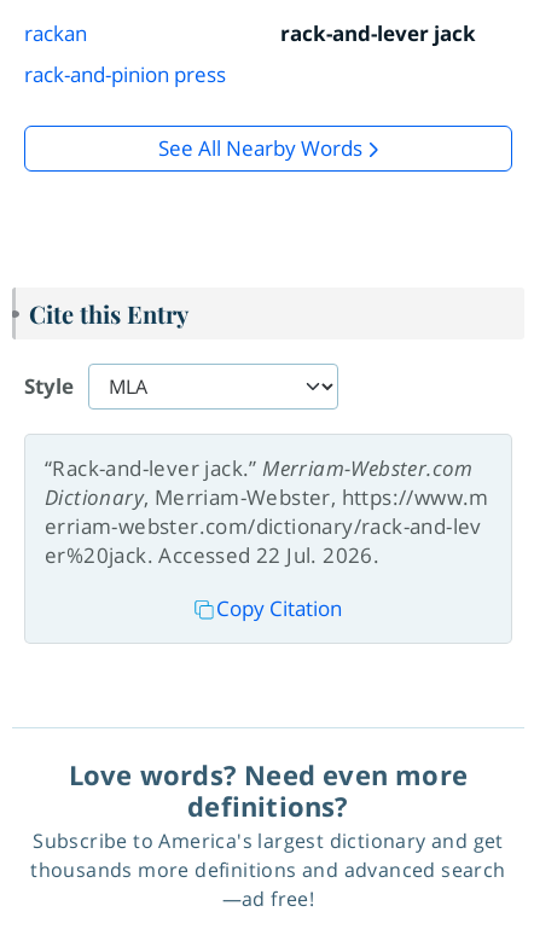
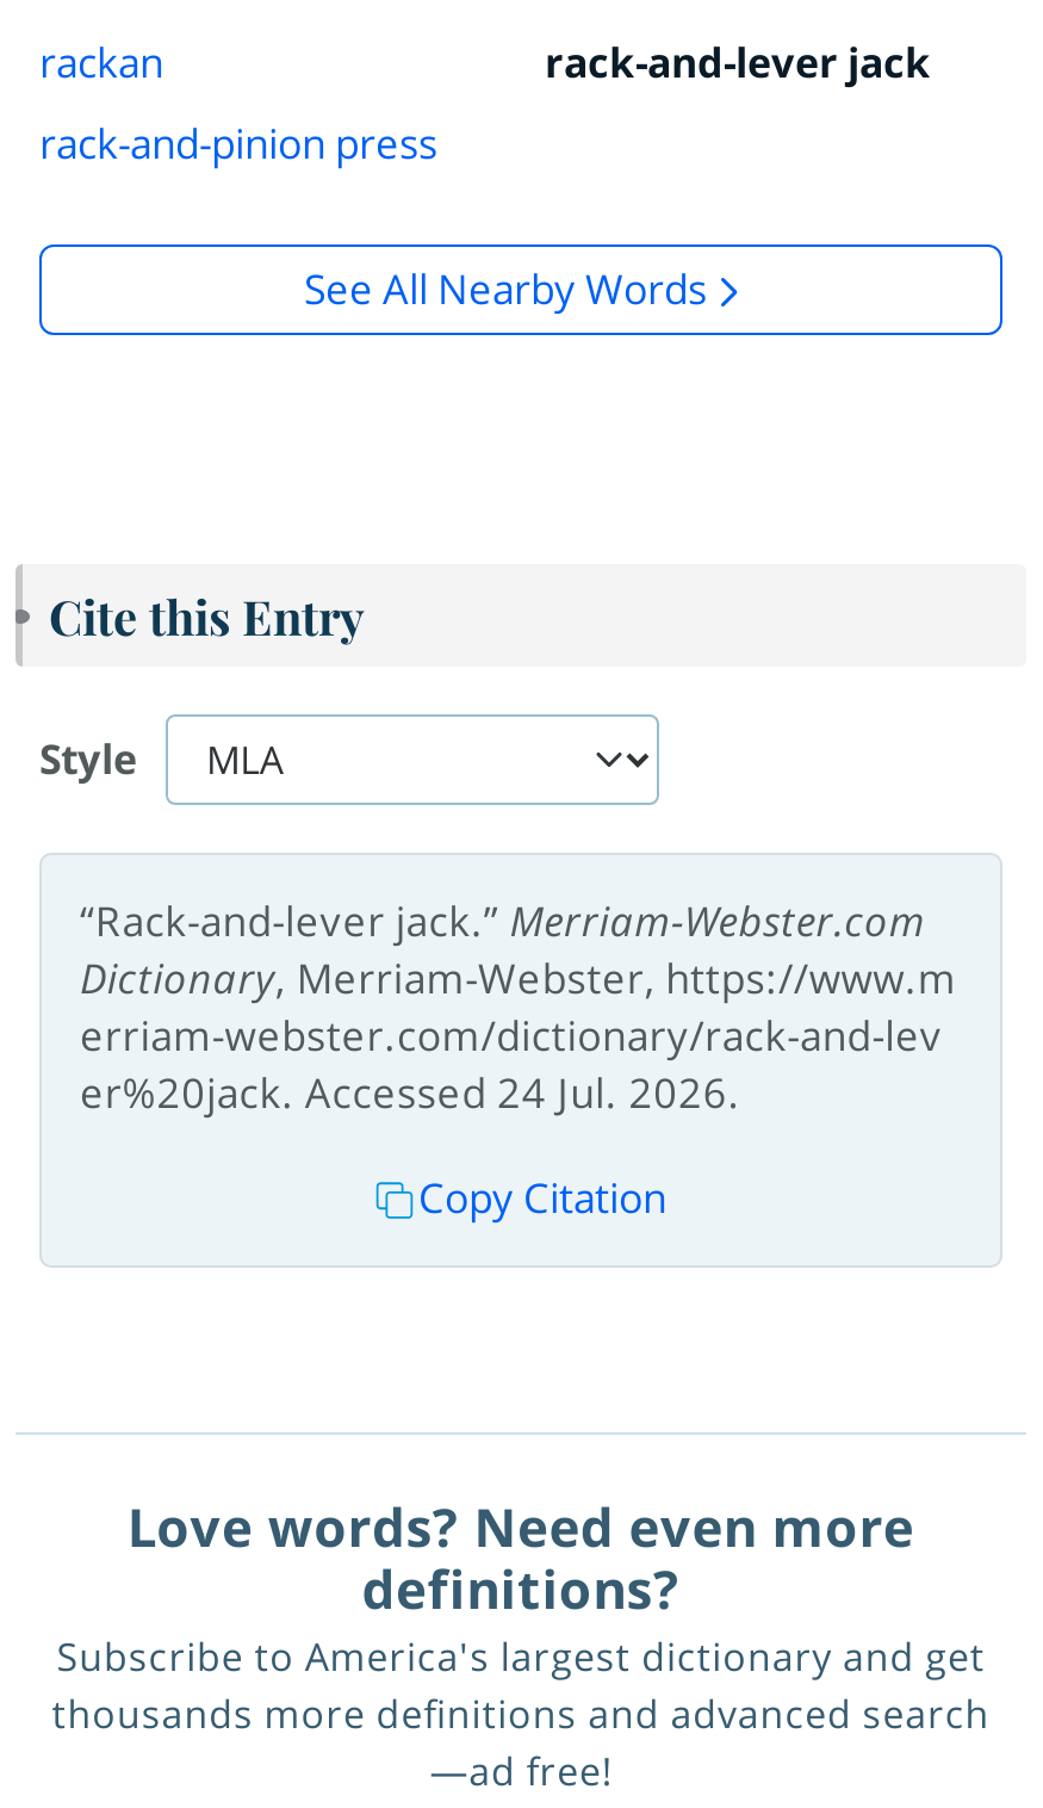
[45,541,380,569] er%20jack. Accessed 22 Jul. 2026. -> [80,1065,741,1120] er%20jack. Accessed 24 Jul. 2026.

